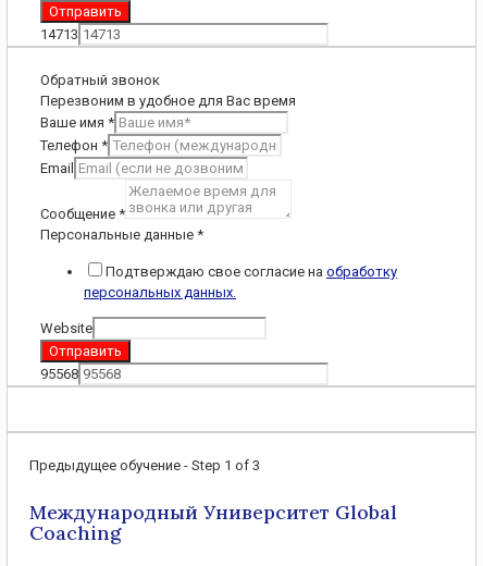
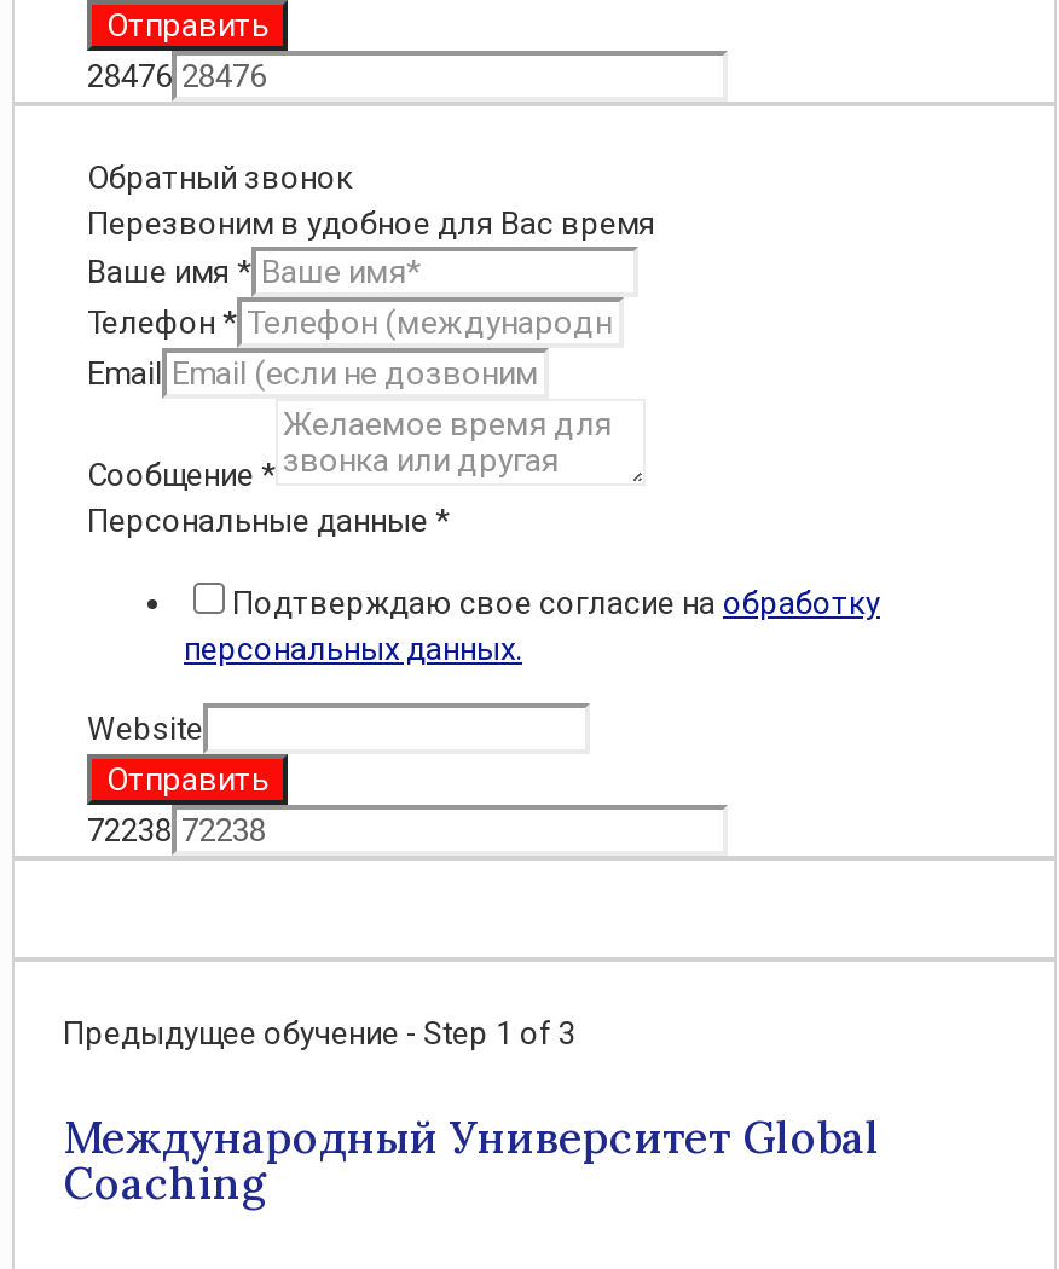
[40,26,78,43] 14713 -> [87,58,172,95] 28476
[40,366,78,382] 95568 -> [87,813,172,849] 72238

